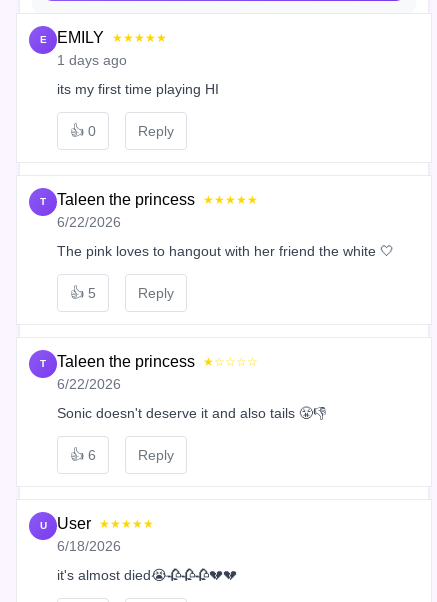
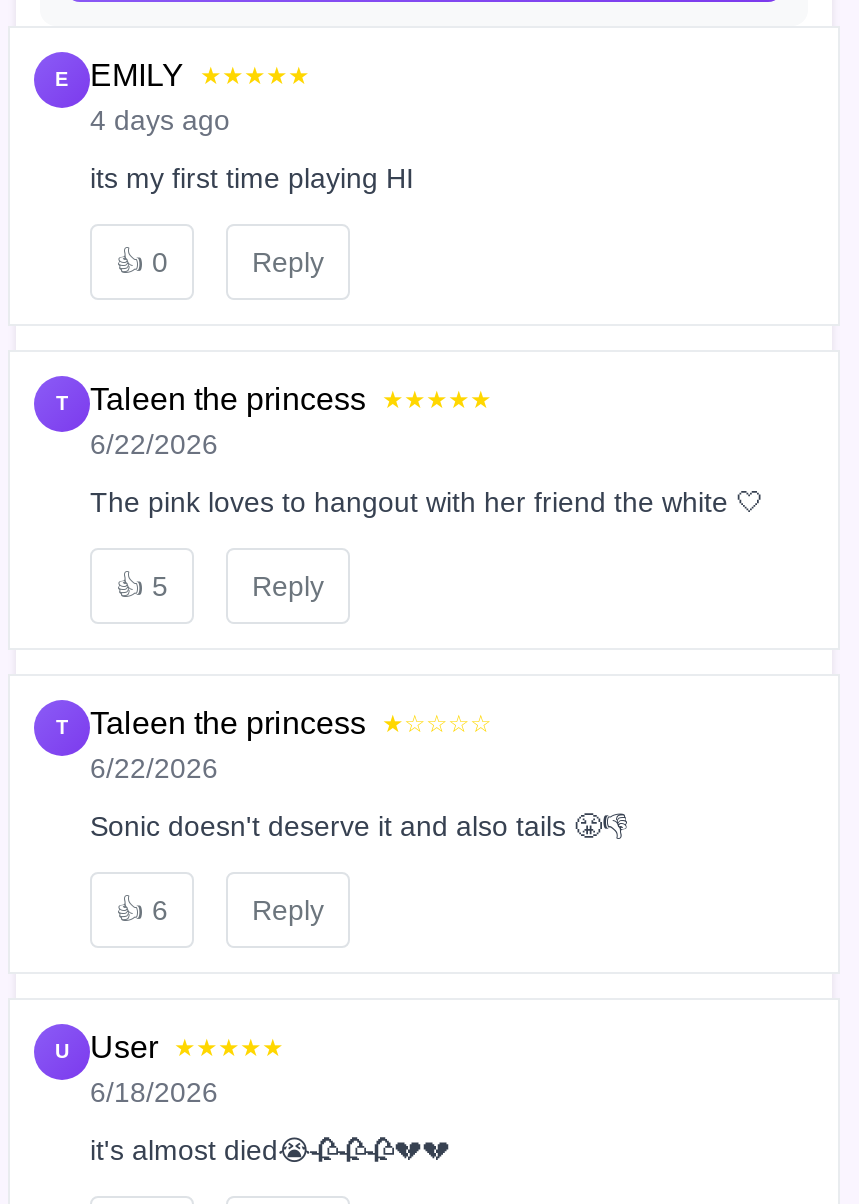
[57,52,127,68] 1 days ago -> [90,104,230,136] 4 days ago

